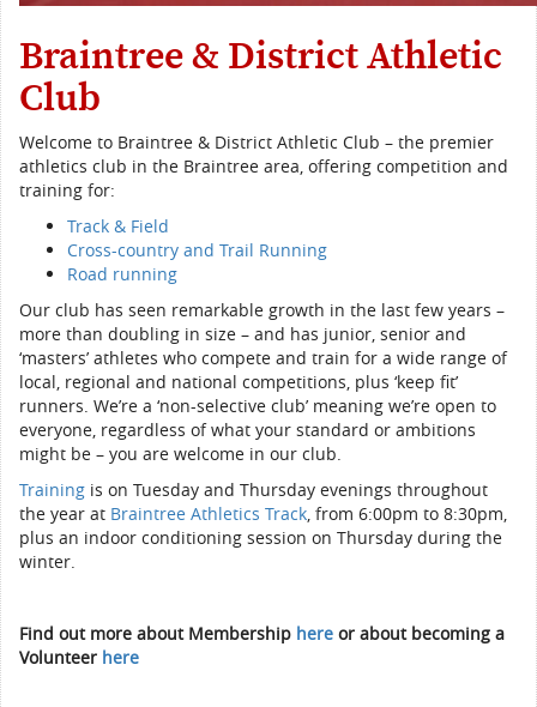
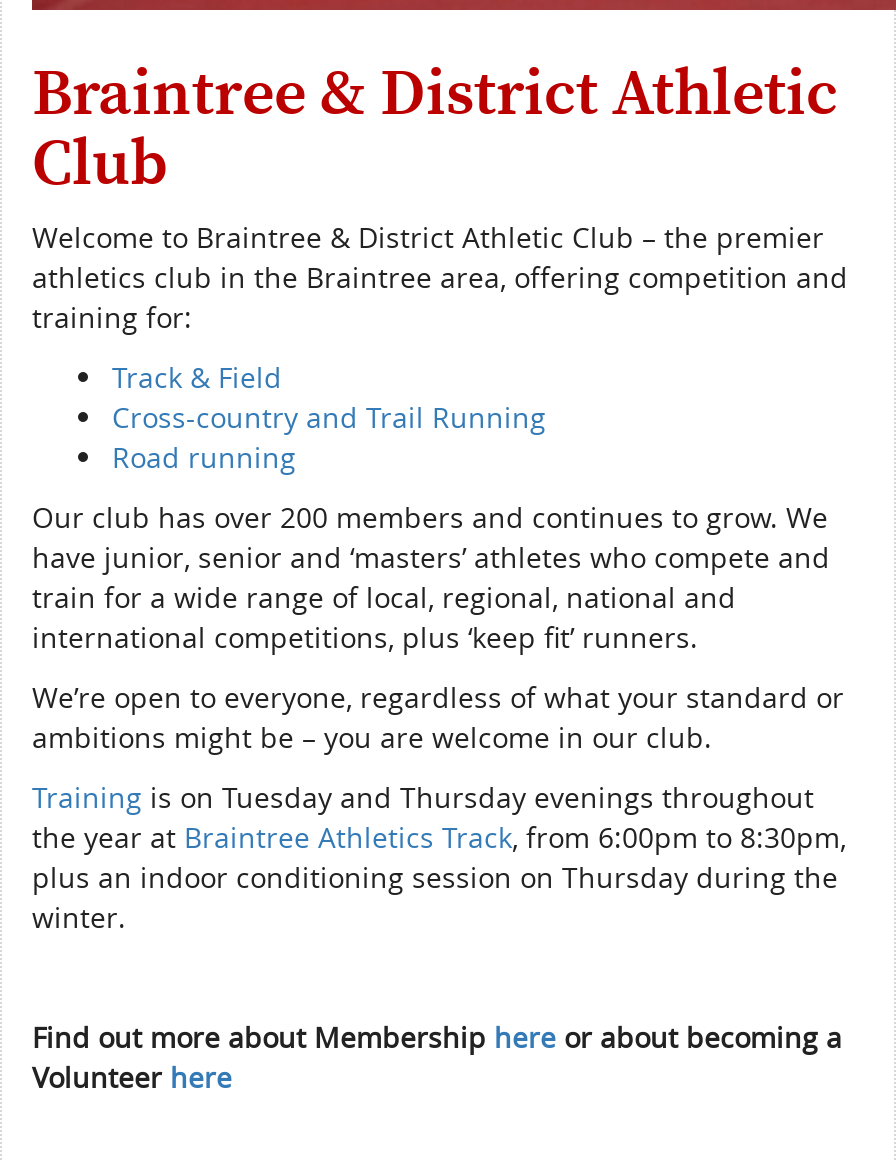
[19,299,507,465] Our club has seen remarkable growth in the last few years – | more than doubling in size – and has junior, senior and | ‘masters’ athletes who compete and train for a wide range of | local, regional and national competitions, plus ‘keep fit’ | runners. We’re a ‘non-selective club’ meaning we’re open to | everyone, regardless of what your standard or ambitions | might be – you are welcome in our club. -> [32,499,844,757] Our club has over 200 members and continues to grow. We | have junior, senior and ‘masters’ athletes who compete and | train for a wide range of local, regional, national and | international competitions, plus ‘keep fit’ runners. | We’re open to everyone, regardless of what your standard or | ambitions might be – you are welcome in our club.

